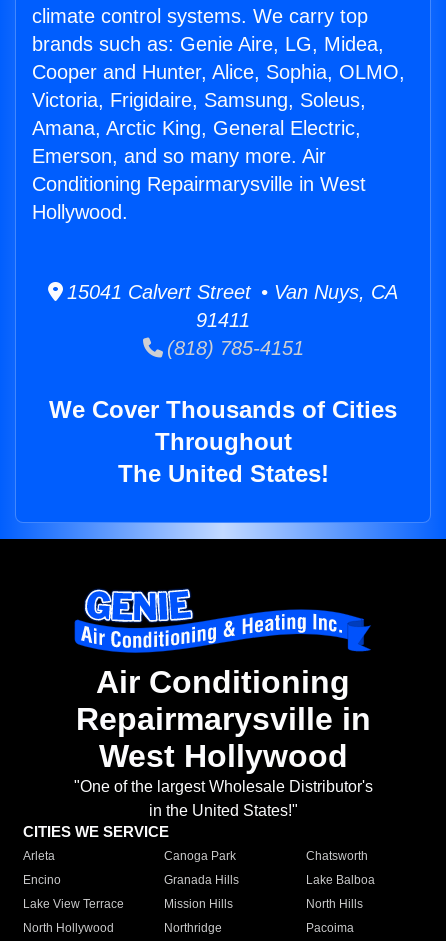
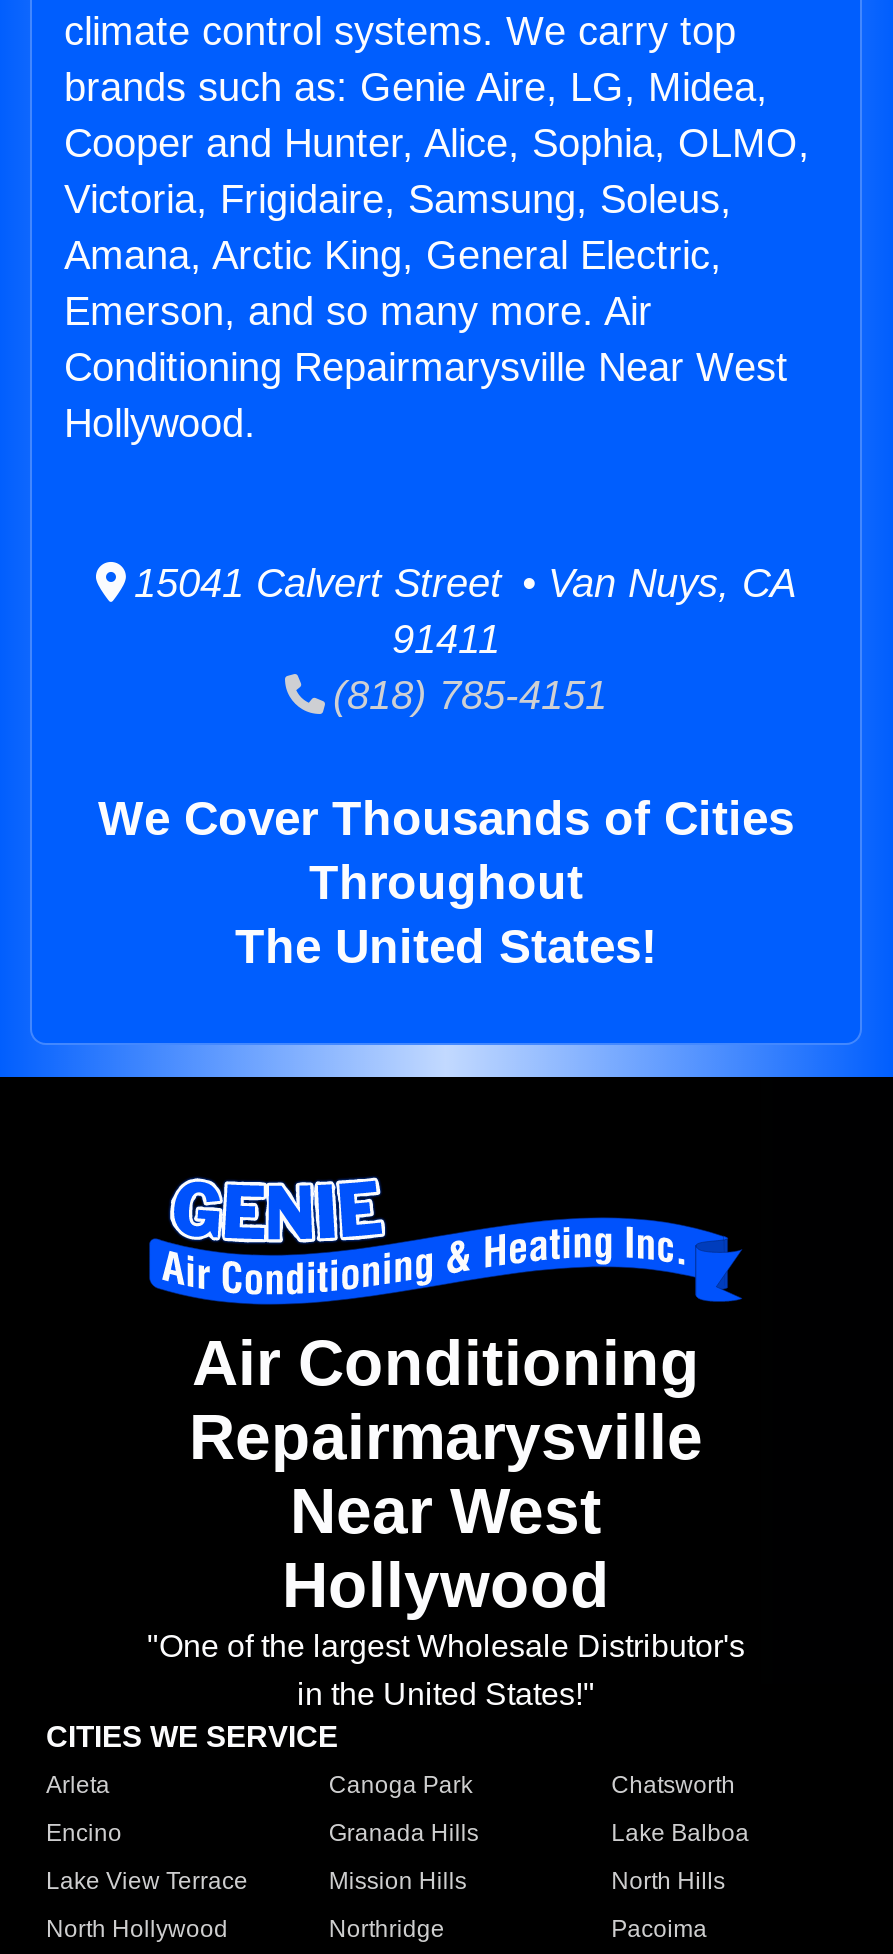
[32,173,366,195] Conditioning Repairmarysville in West -> [64,345,788,389] Conditioning Repairmarysville Near West
[75,701,370,774] Repairmarysville in | West Hollywood -> [189,1402,703,1622] Repairmarysville | Near West | Hollywood

